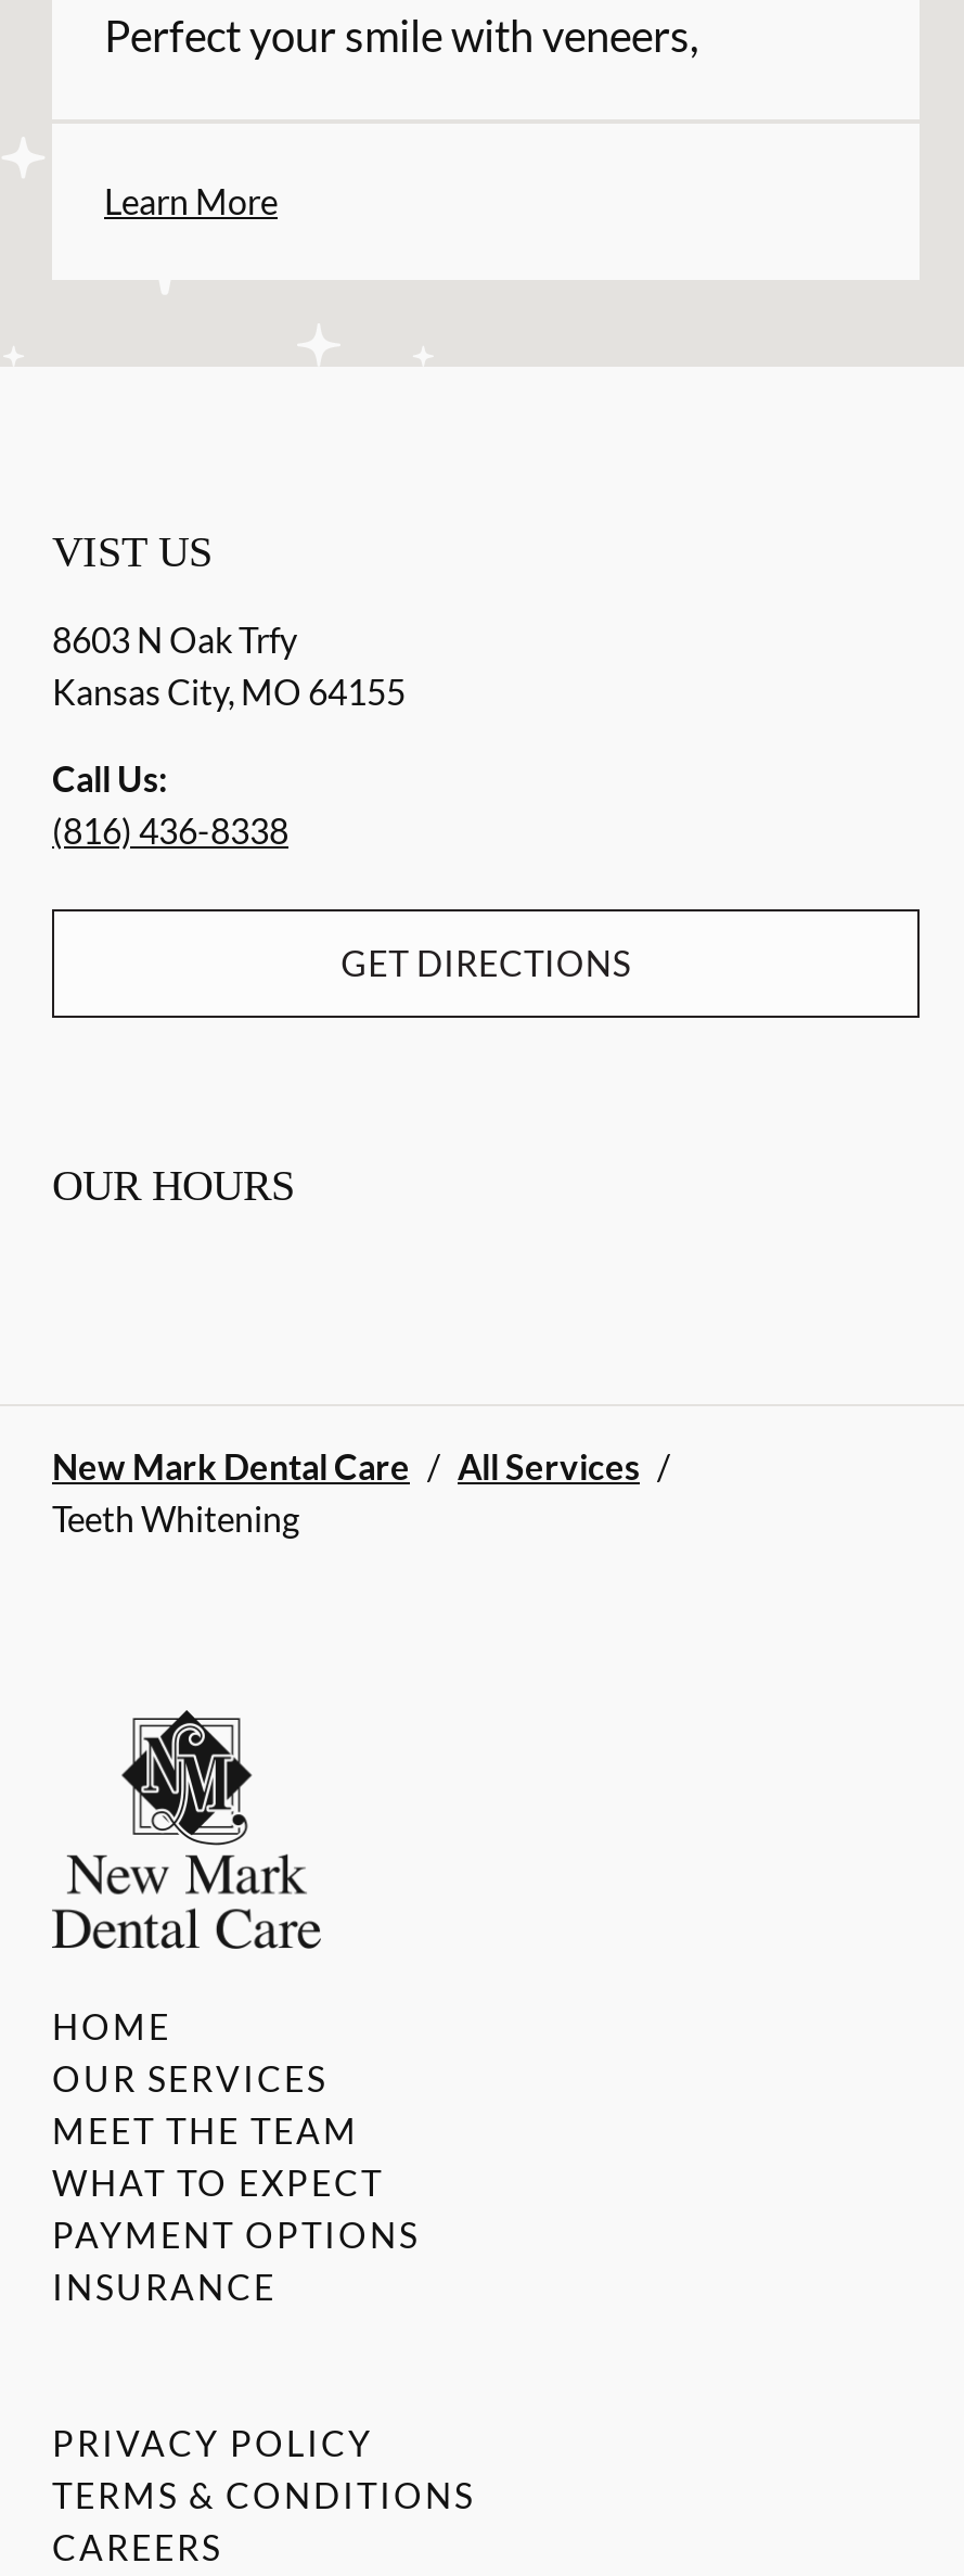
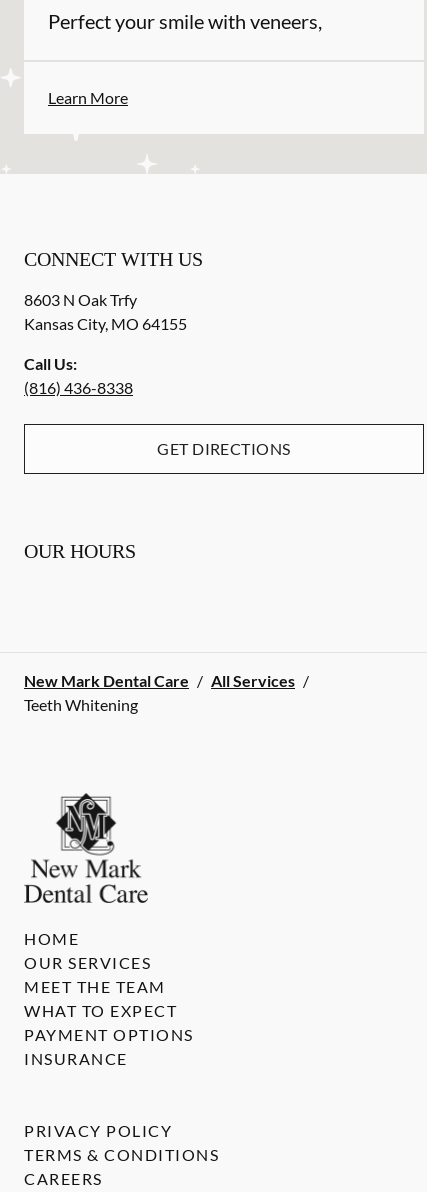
[52,527,213,575] VIST US -> [24,248,203,270] CONNECT WITH US

